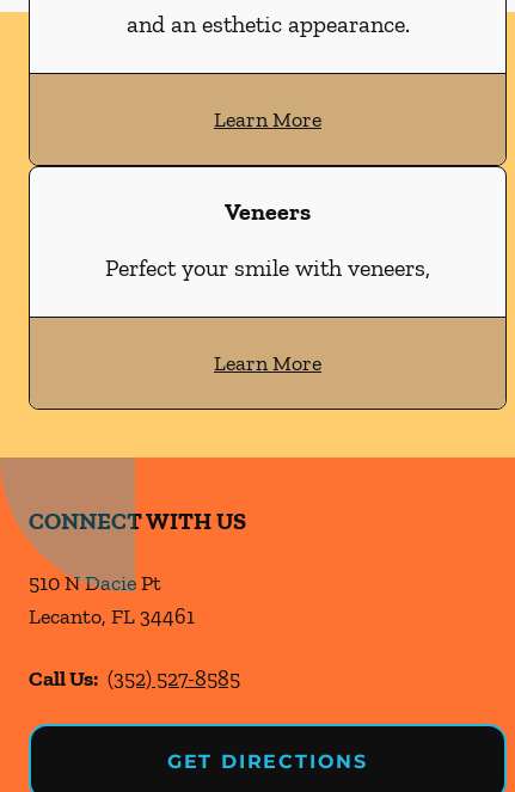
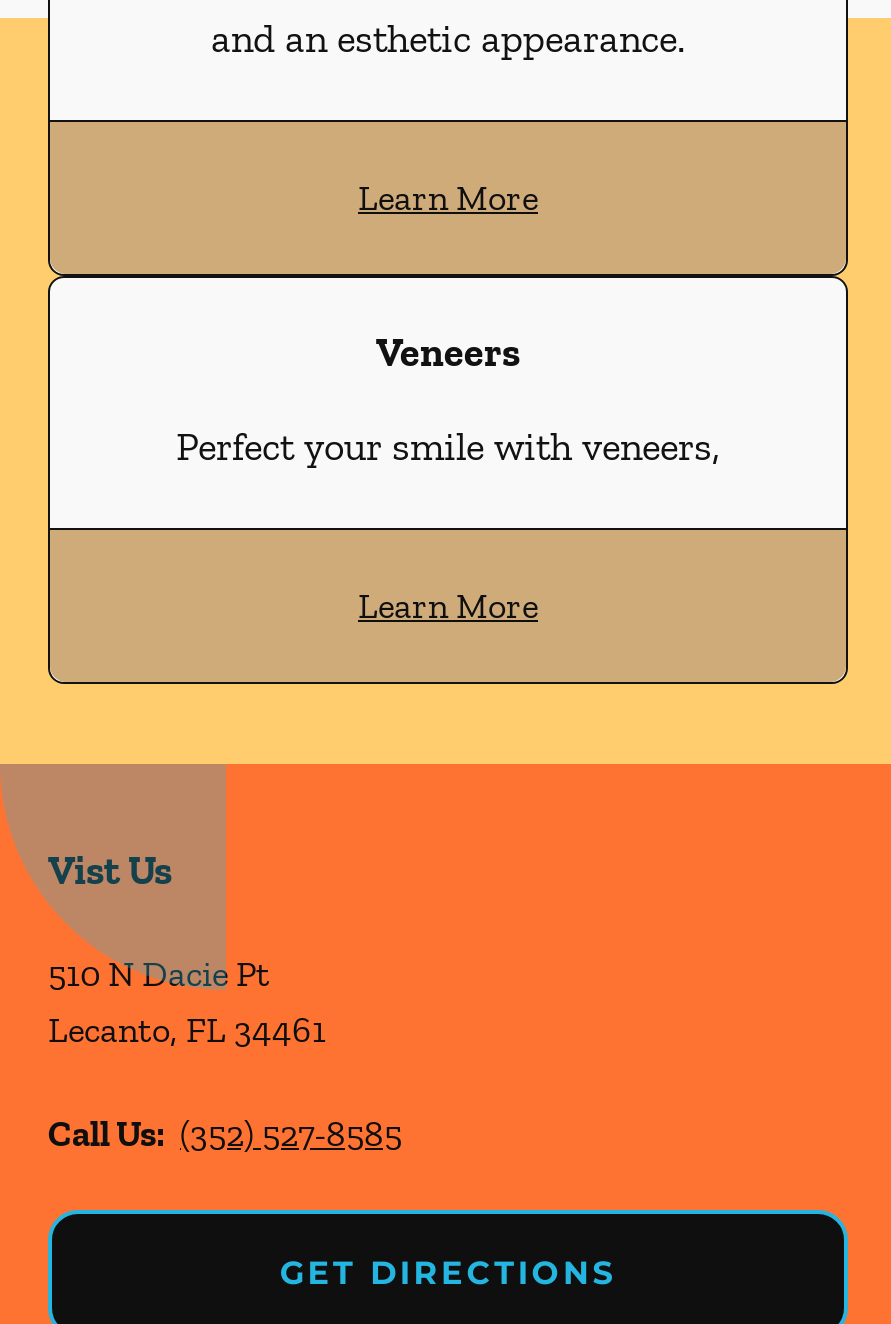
[29,506,246,535] CONNECT WITH US -> [48,846,172,894] Vist Us

